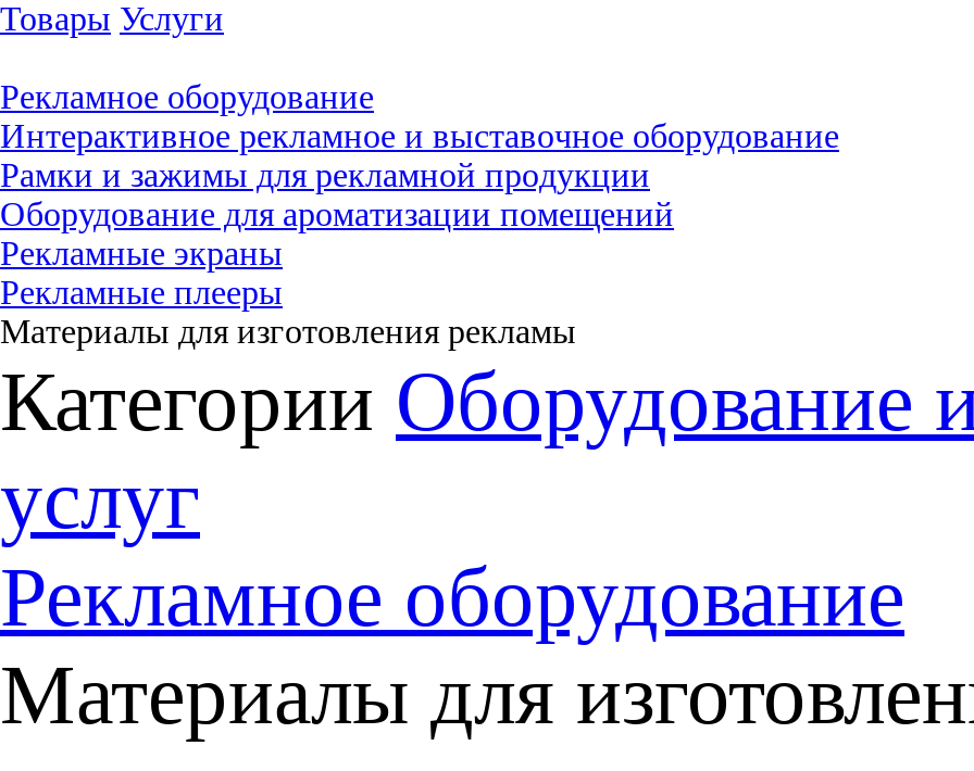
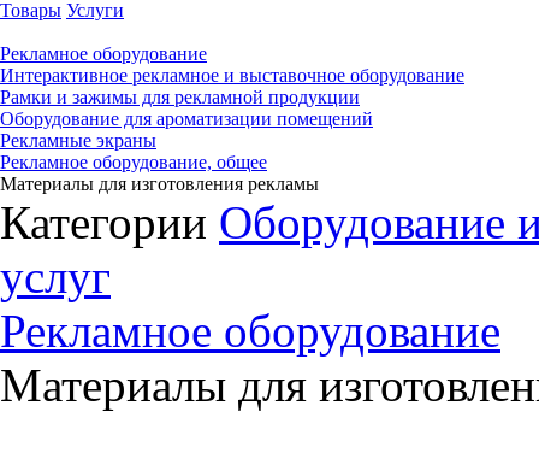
[0,274,283,311] Рекламные плееры -> [0,152,267,172] Рекламное оборудование, общее

